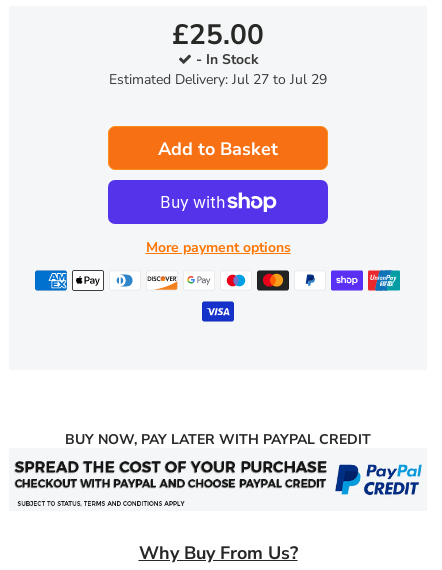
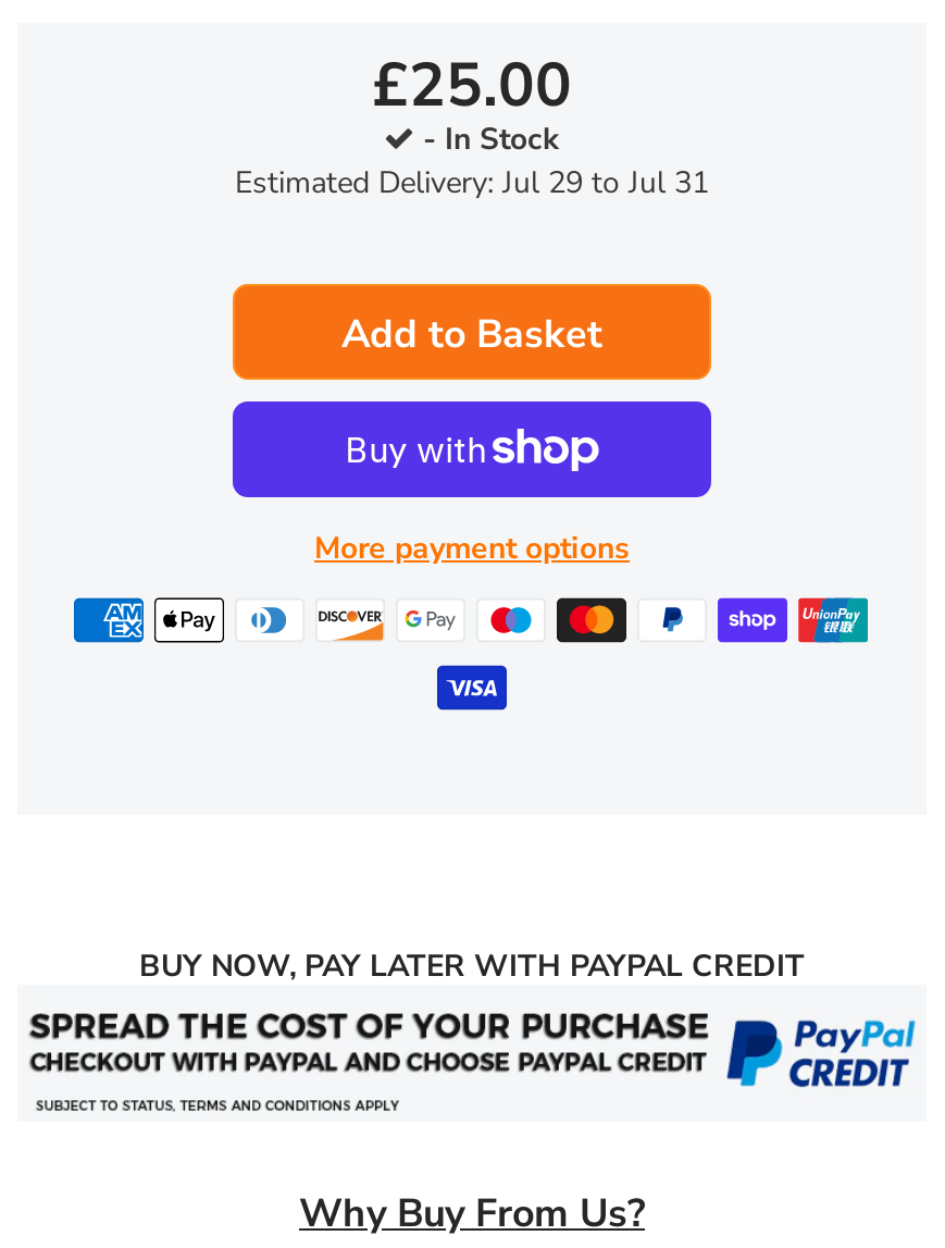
[109,70,327,89] Estimated Delivery: Jul 27 to Jul 29 -> [235,162,709,203] Estimated Delivery: Jul 29 to Jul 31

